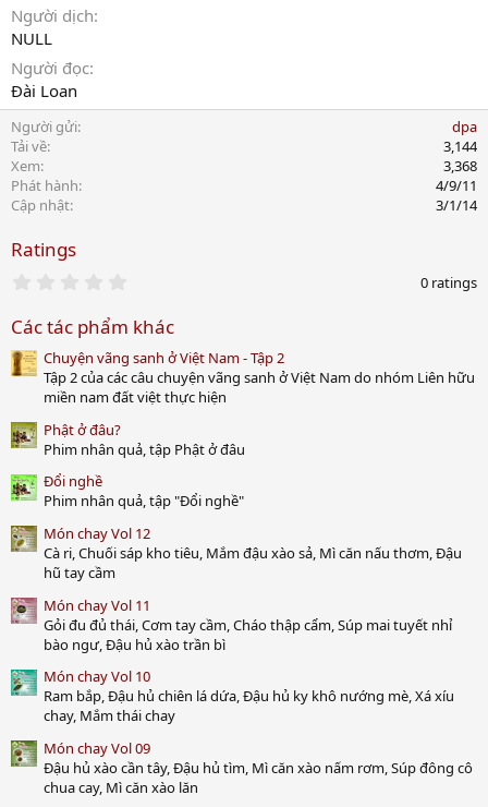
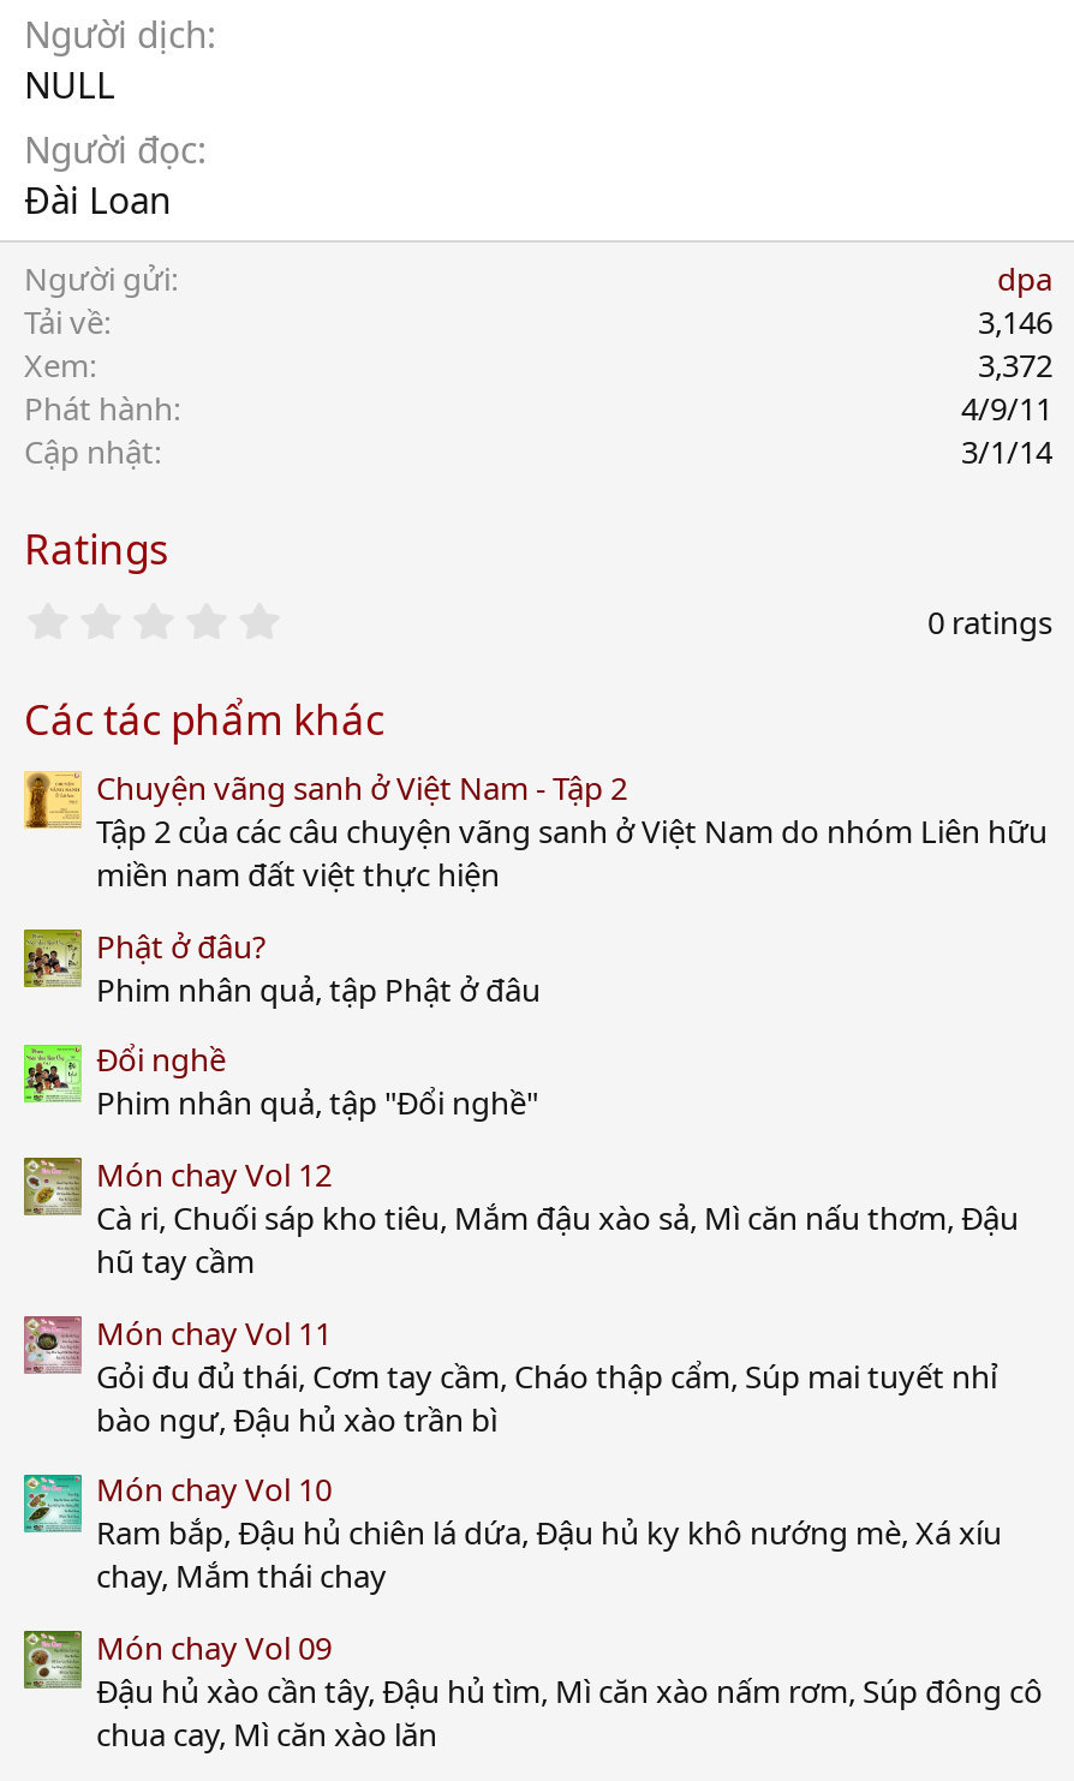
[443,137,477,156] 3,144 -> [978,301,1052,344] 3,146
[443,156,477,176] 3,368 -> [978,344,1052,387] 3,372

